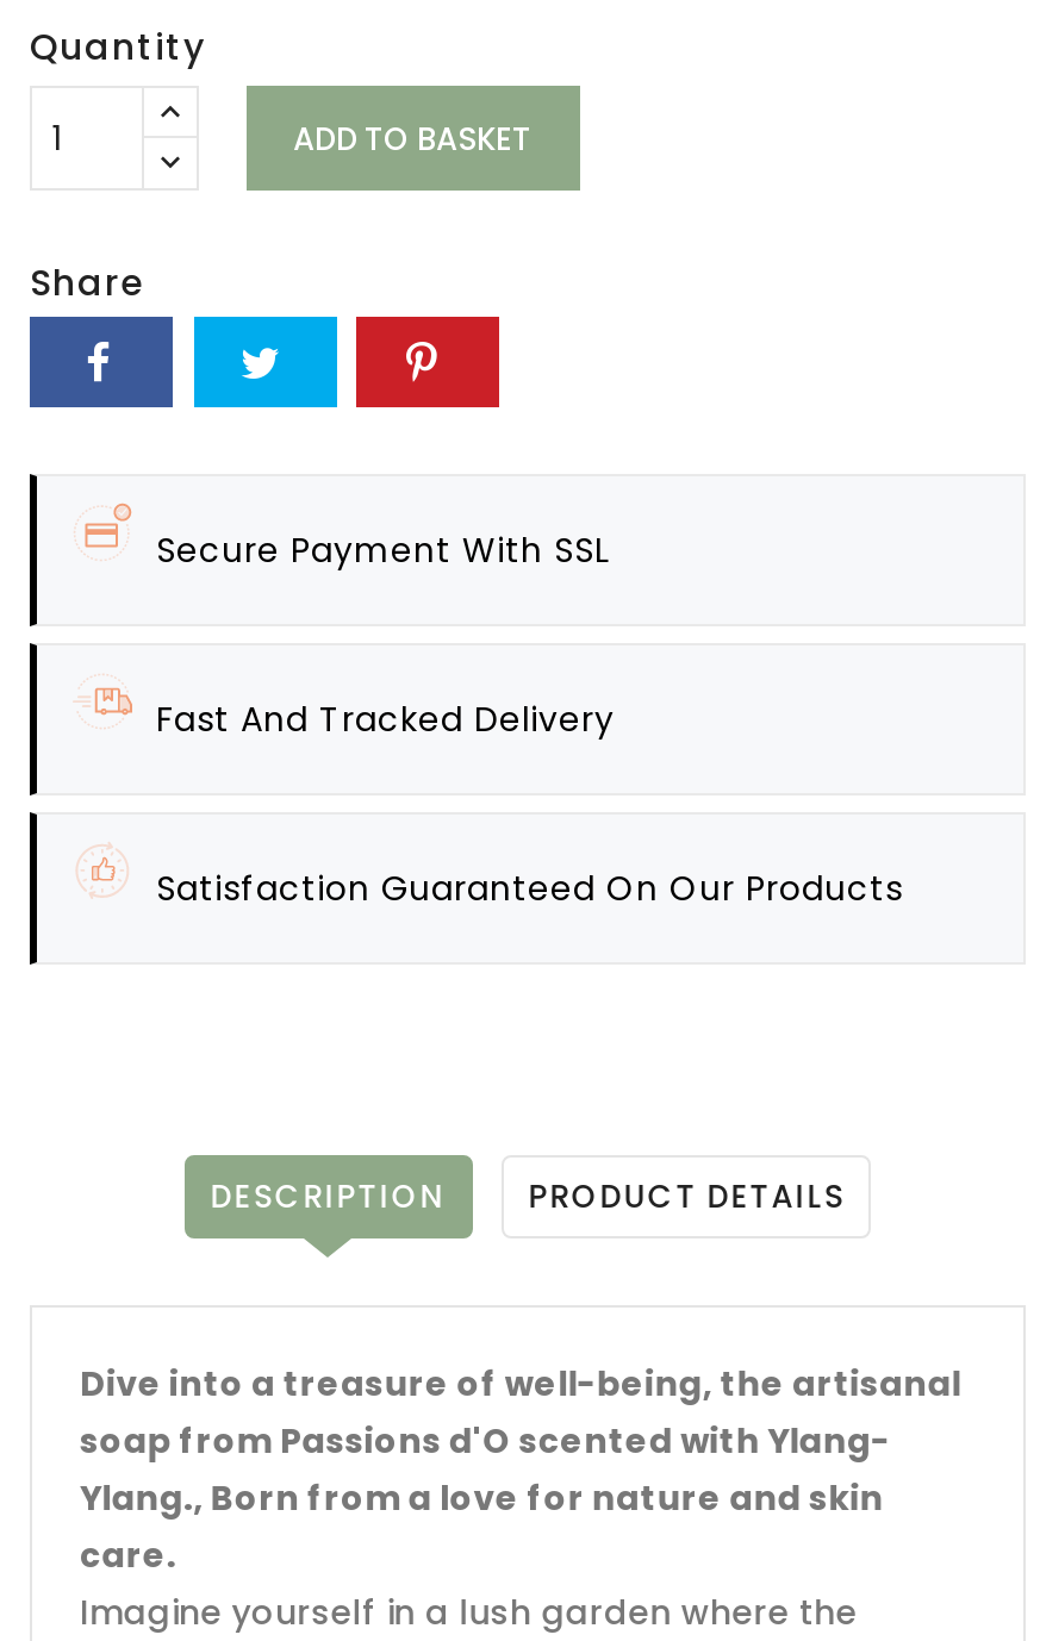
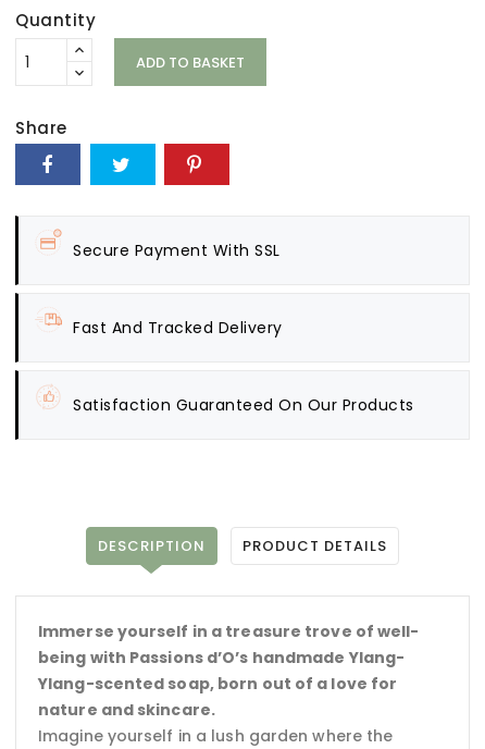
[80,1360,961,1579] Dive into a treasure of well-being, the artisanal | soap from Passions d'O scented with Ylang- | Ylang., Born from a love for nature and skin | care. -> [38,621,419,721] Immerse yourself in a treasure trove of well- | being with Passions d’O’s handmade Ylang- | Ylang-scented soap, born out of a love for | nature and skincare.

